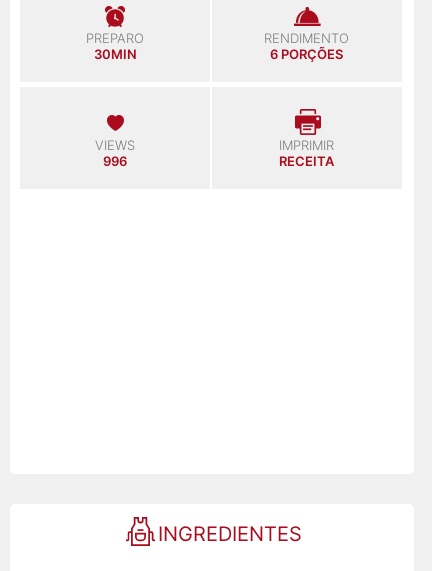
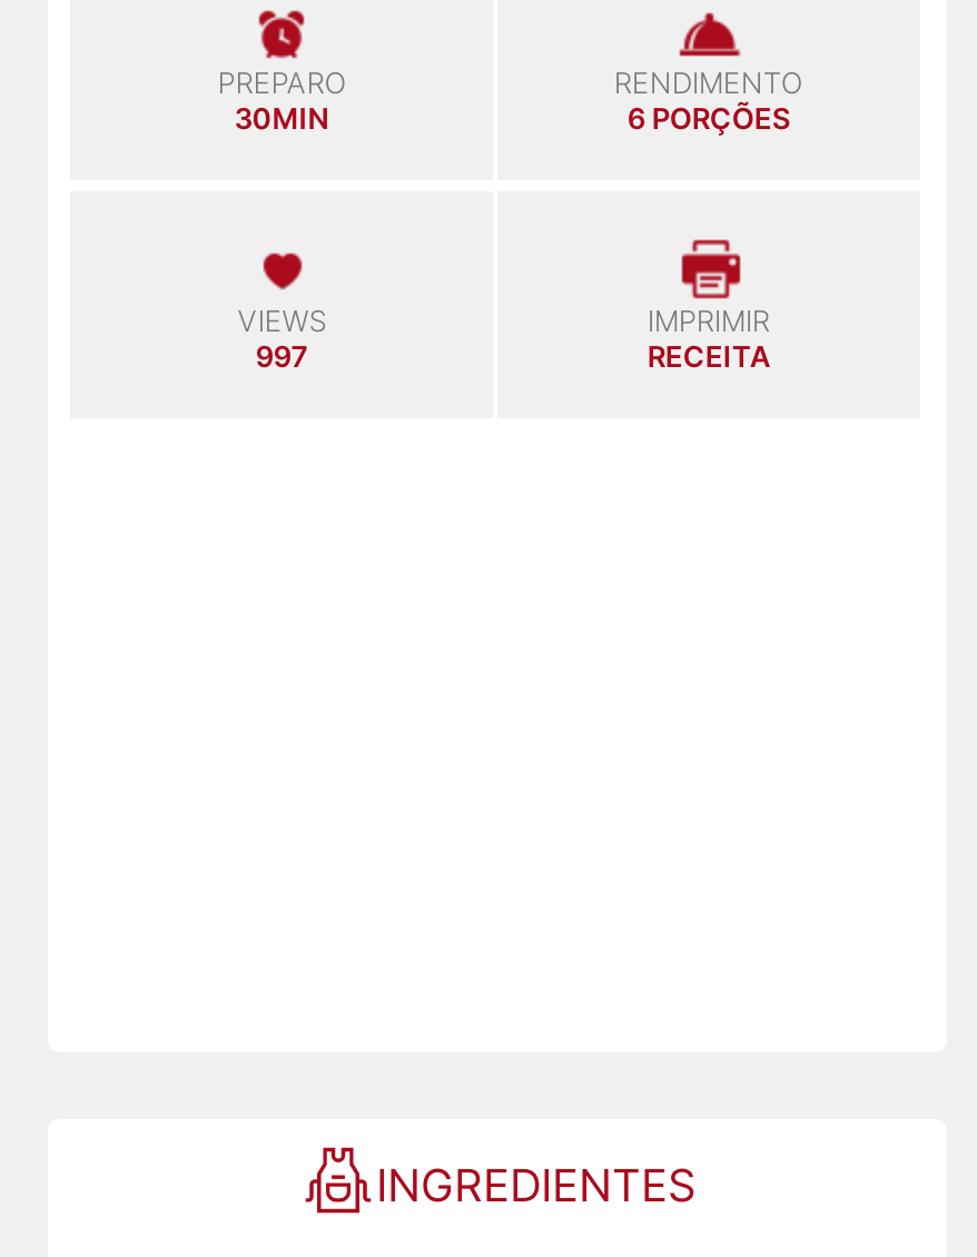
[103,153,127,169] 996 -> [255,339,309,374] 997

